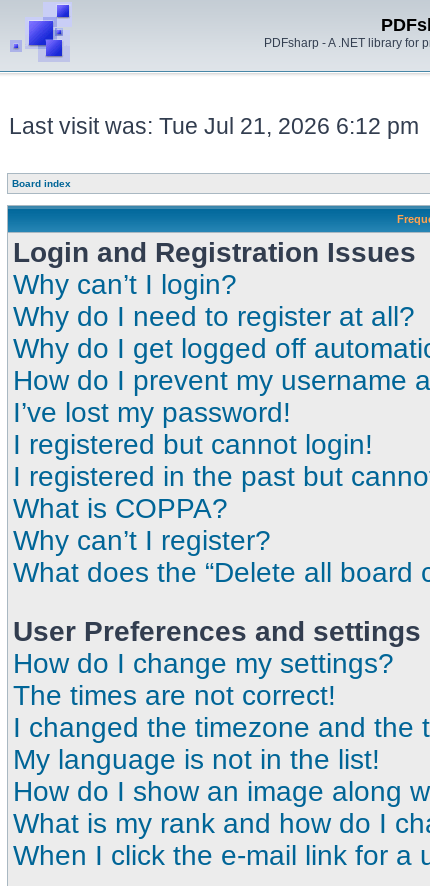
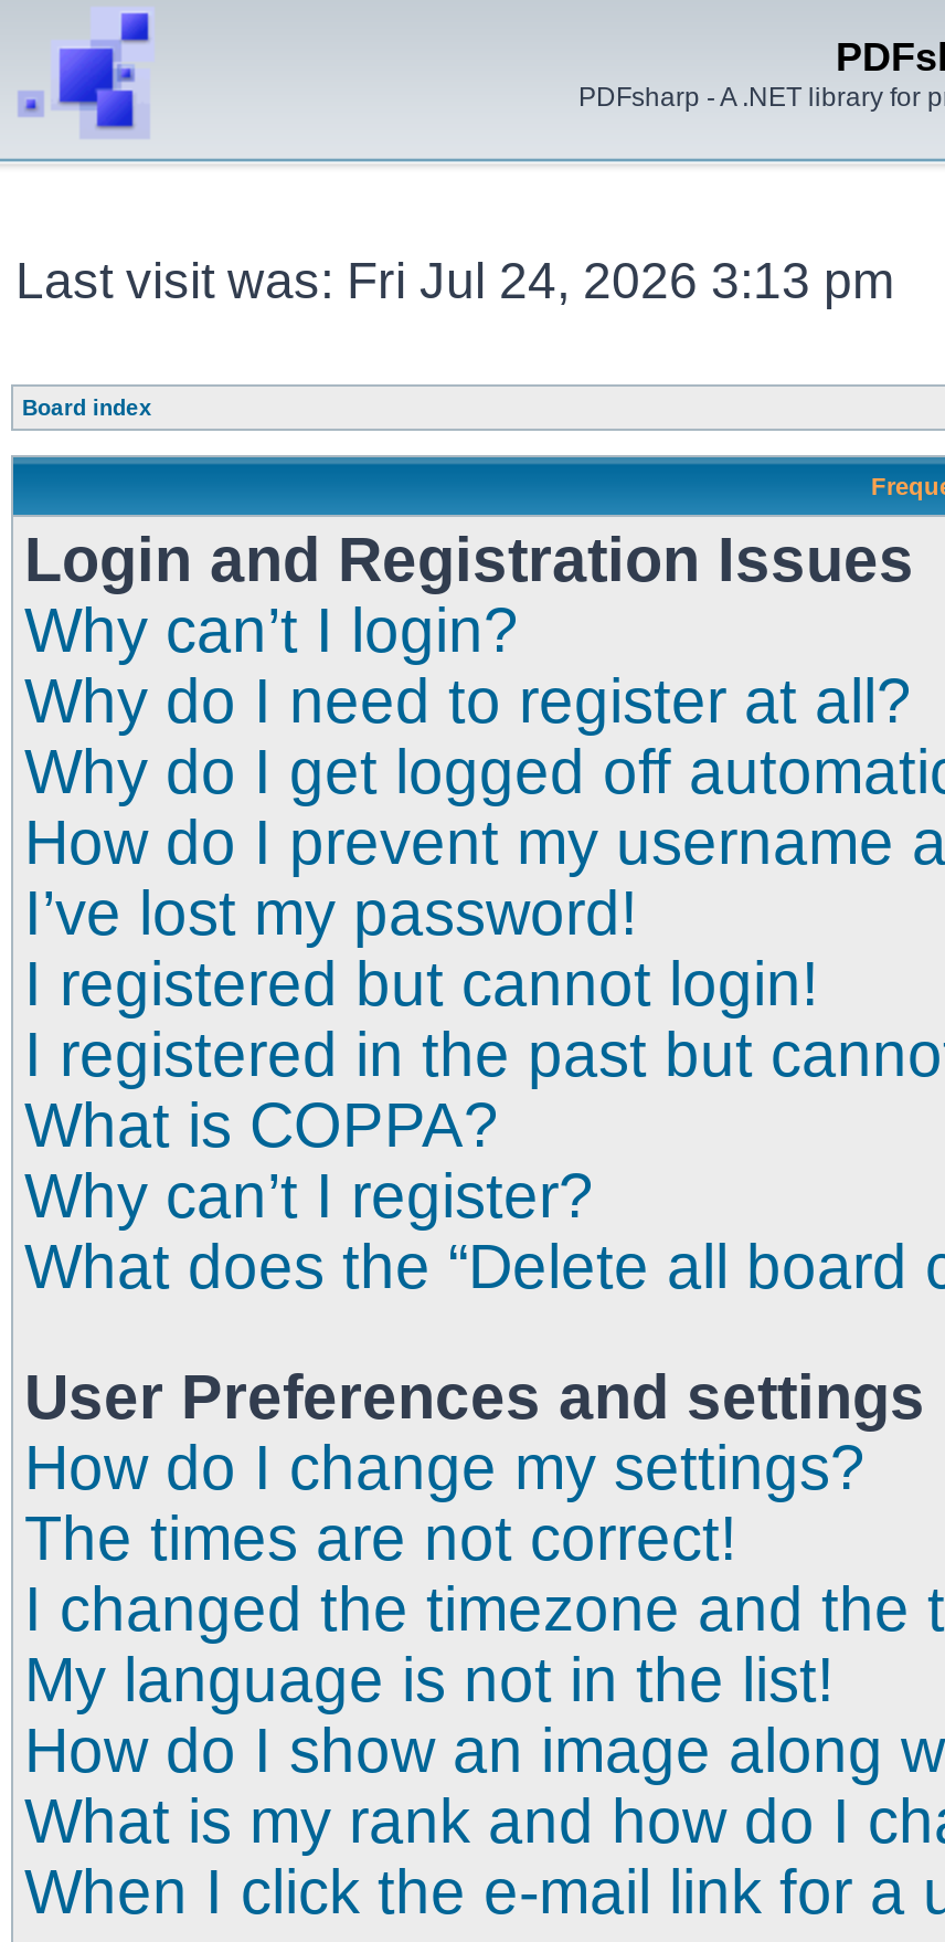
[9,113,419,139] Last visit was: Tue Jul 21, 2026 6:12 pm -> [15,252,894,309] Last visit was: Fri Jul 24, 2026 3:13 pm

